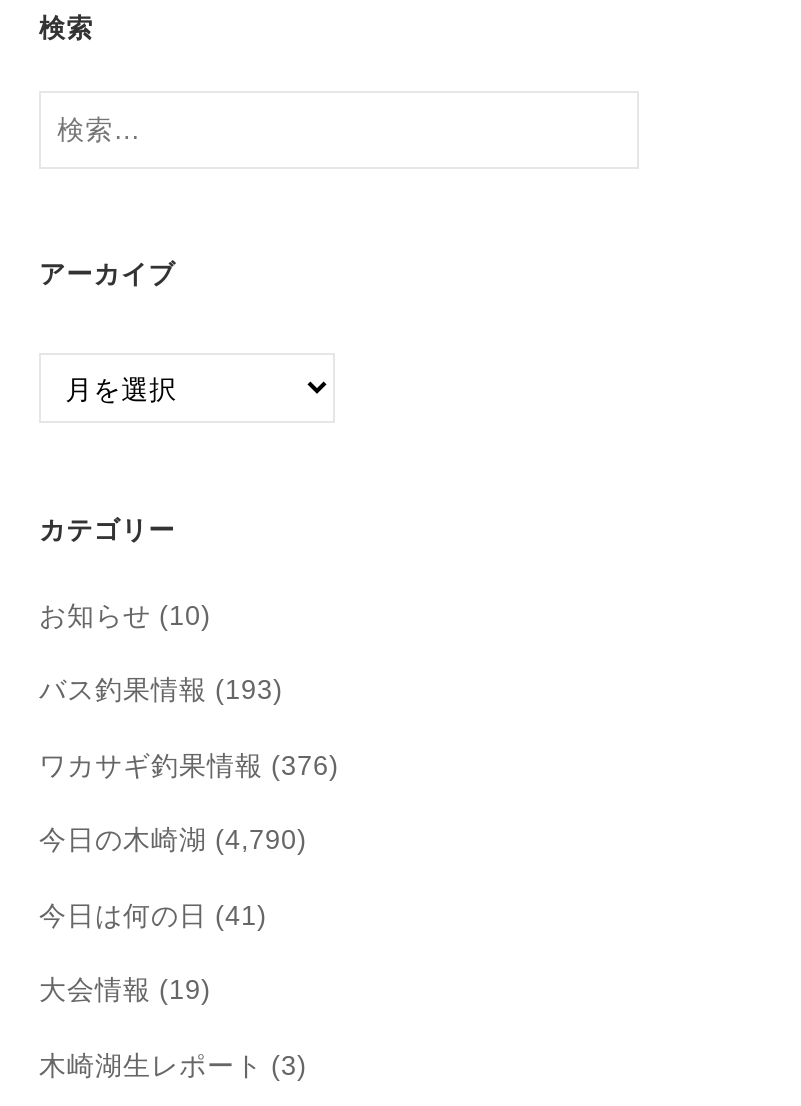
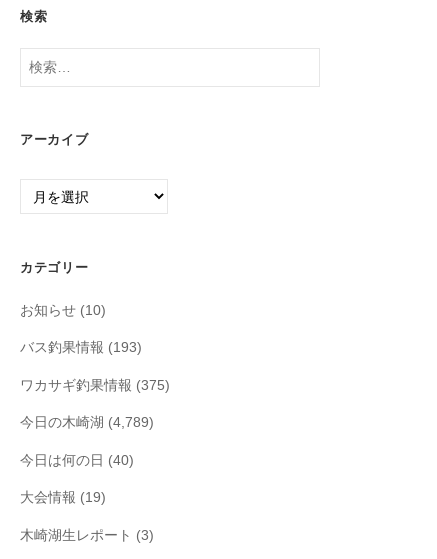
[39,750,339,780] ワカサギ釣果情報(376) -> [20,378,170,393] ワカサギ釣果情報(375)
[39,825,307,855] 今日の木崎湖(4,790) -> [20,415,154,430] 今日の木崎湖(4,789)
[39,900,267,930] 今日は何の日(41) -> [20,453,134,468] 今日は何の日(40)

